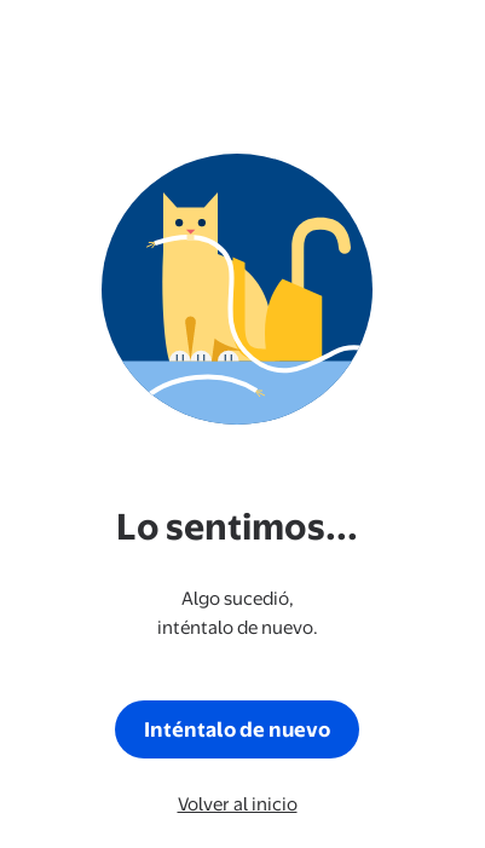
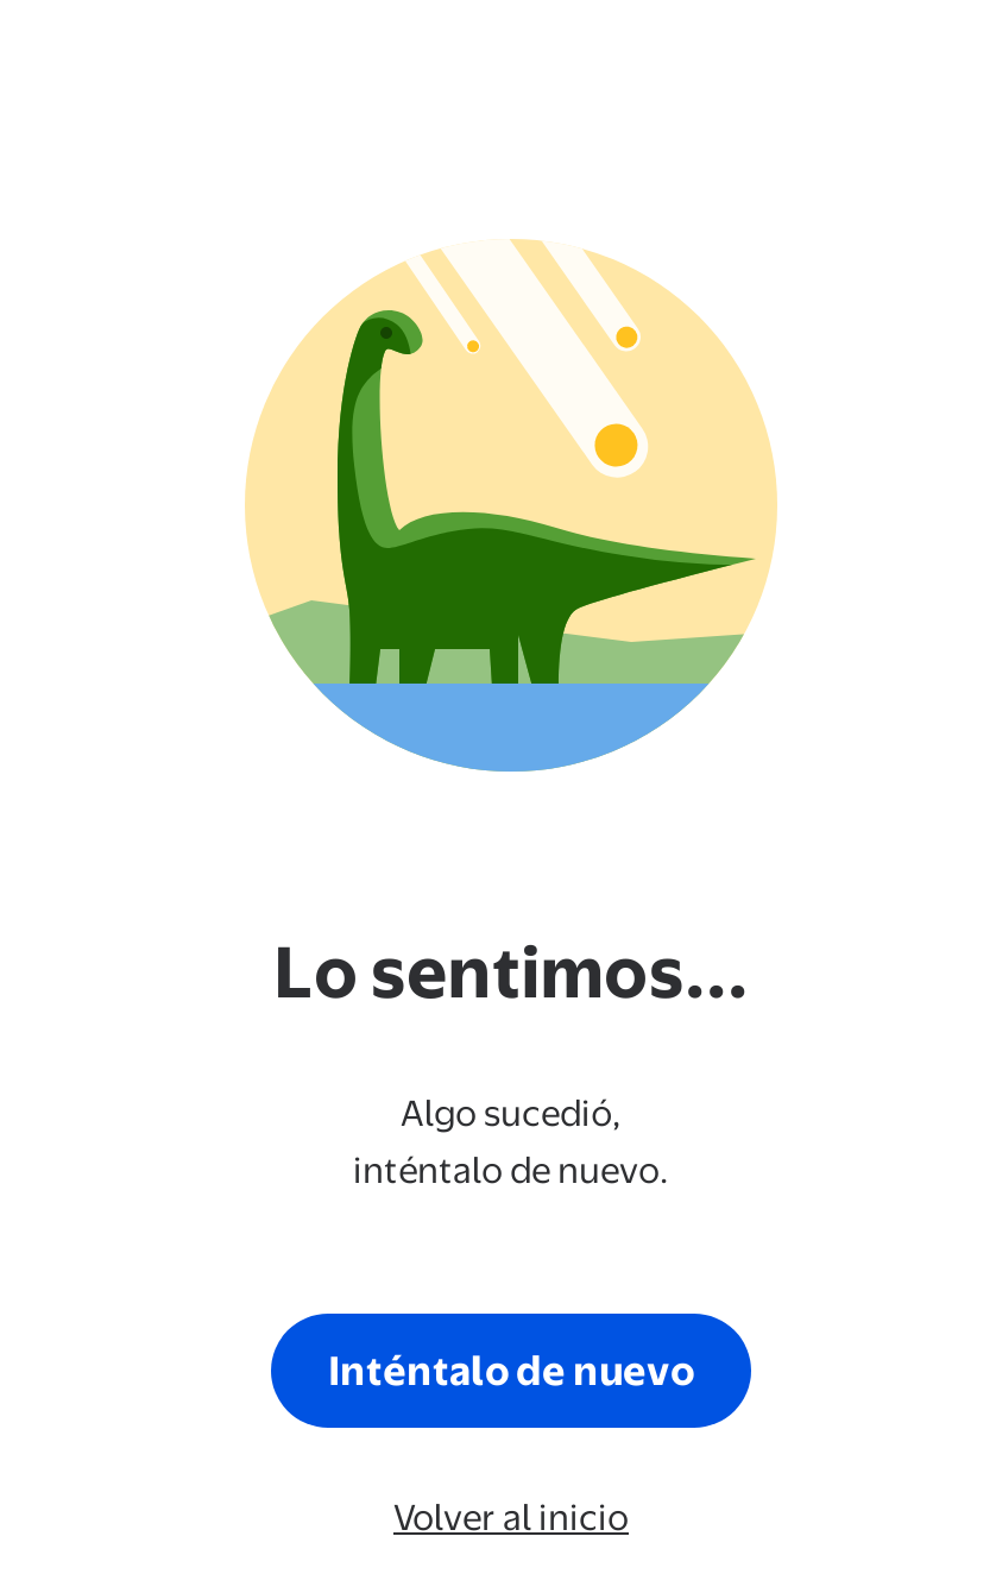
[100,152,374,398] [image] -> [245,239,777,717] [image]

